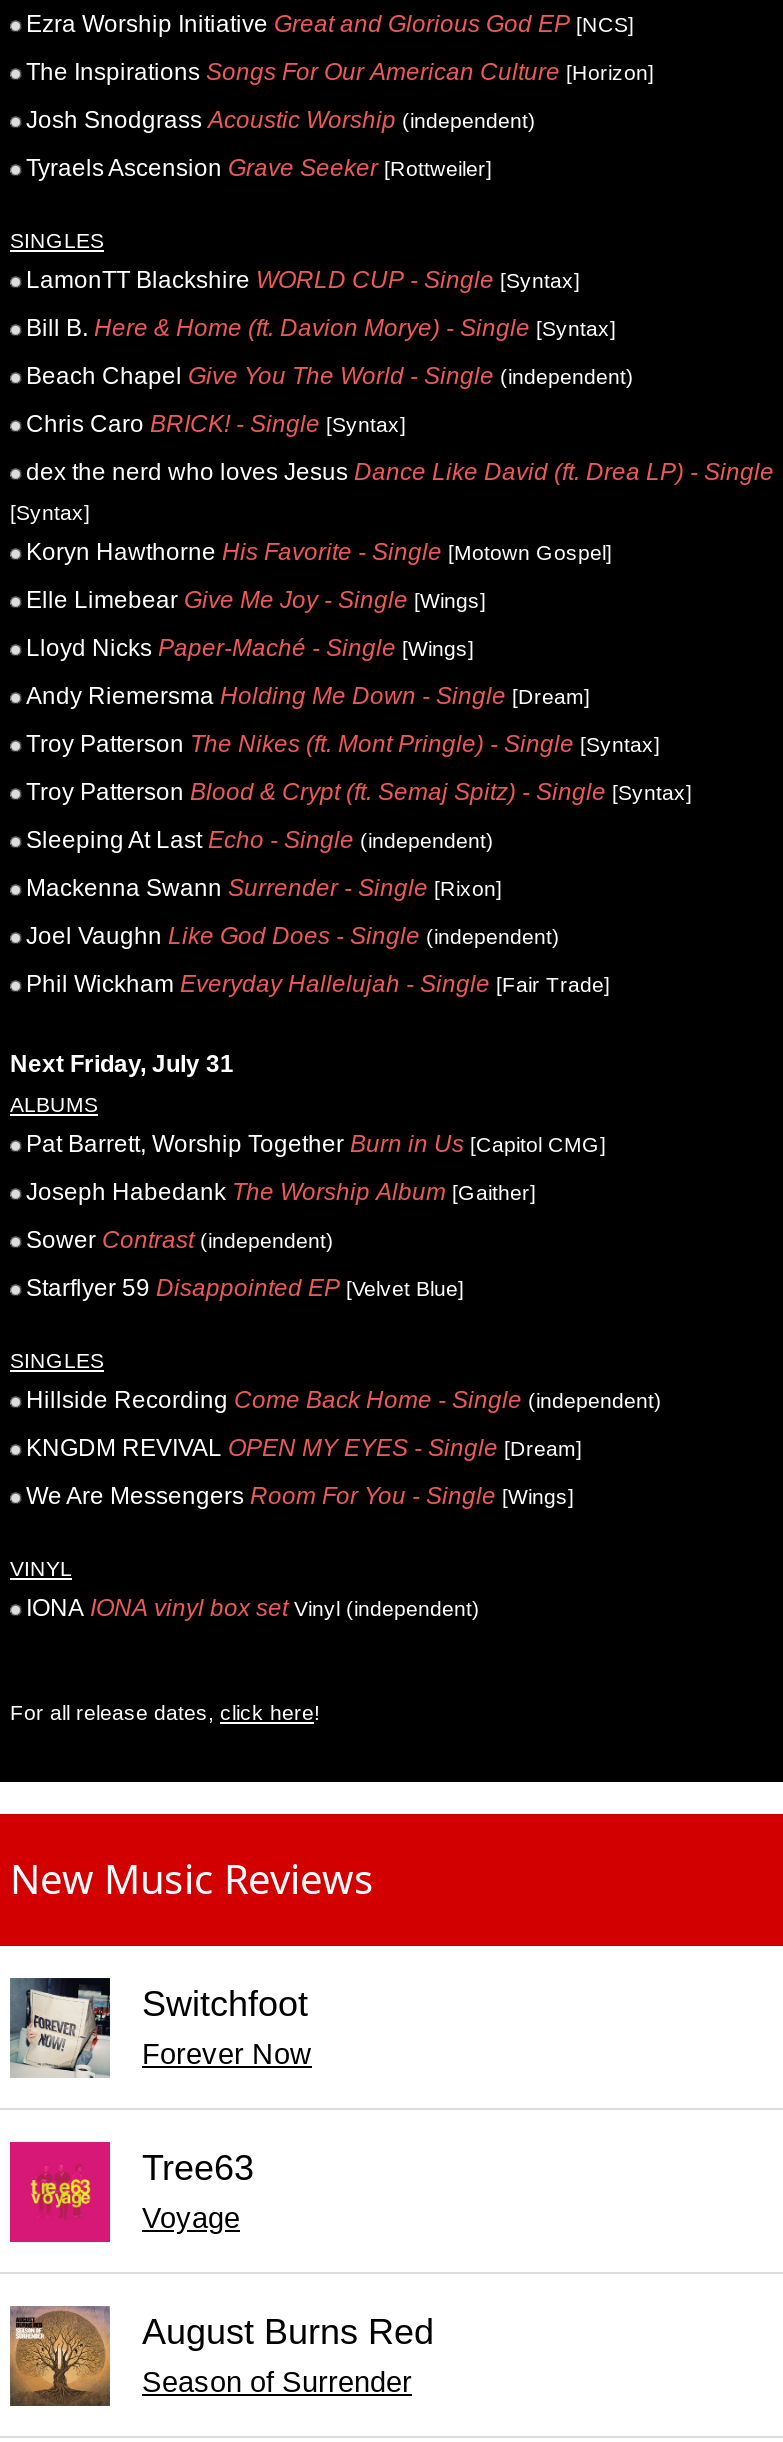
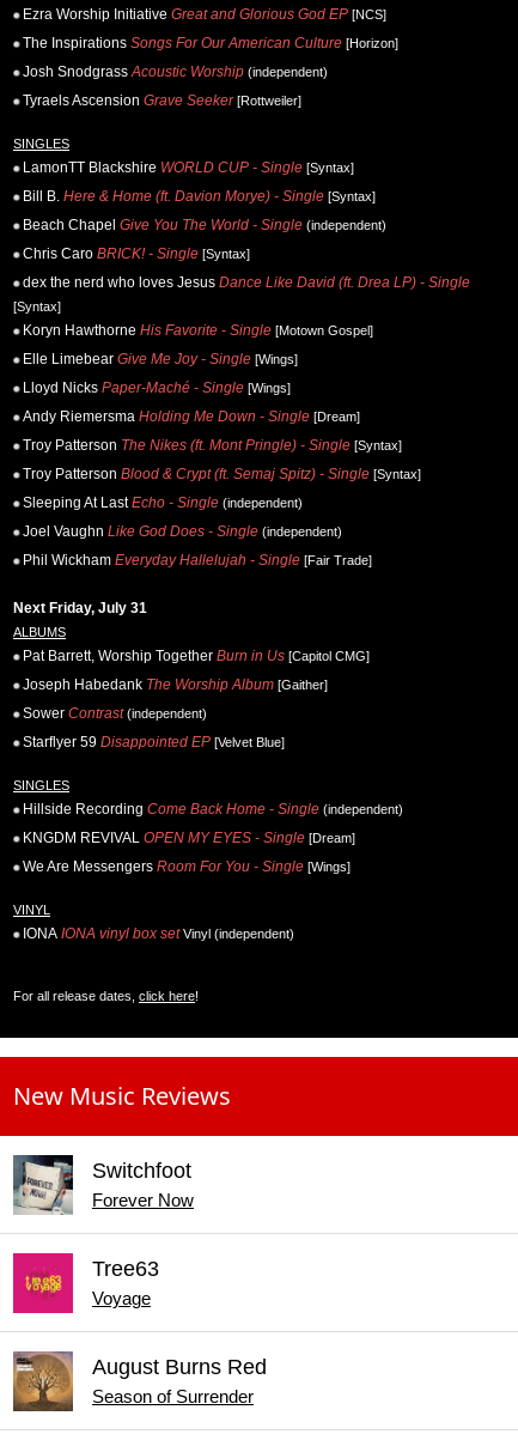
[26,875,502,903] Mackenna Swann Surrender - Single [Rixon] -> none

